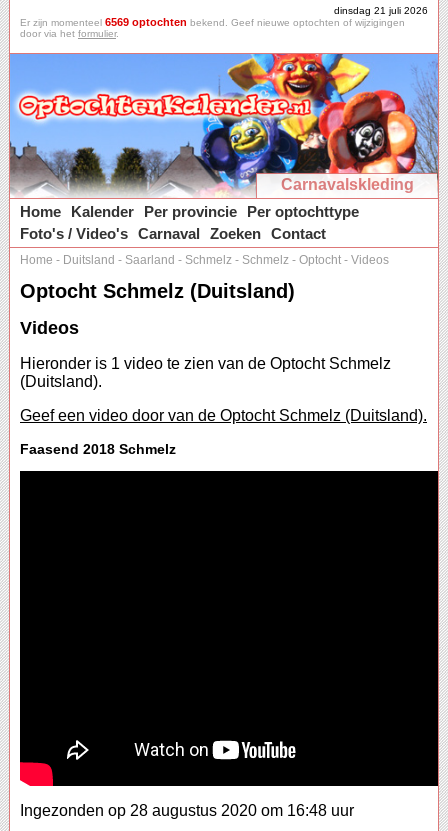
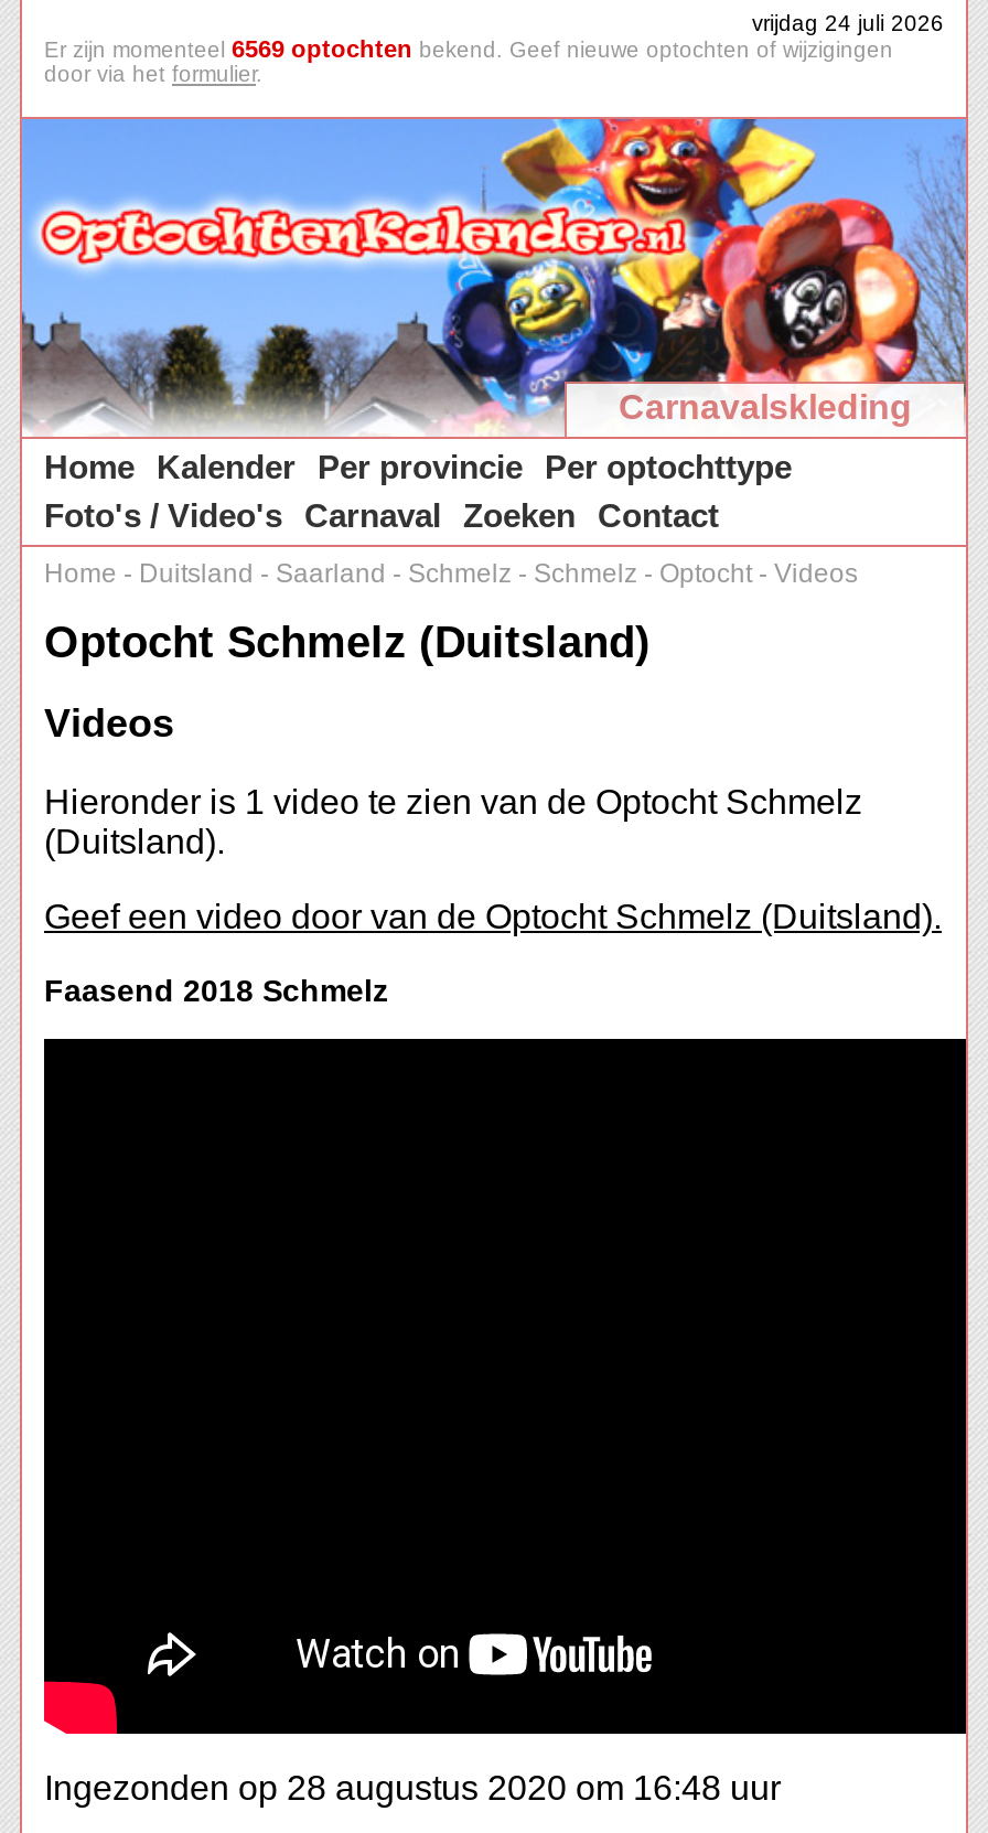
[334,5,428,16] dinsdag 21 juli 2026 -> [752,11,944,35] vrijdag 24 juli 2026

